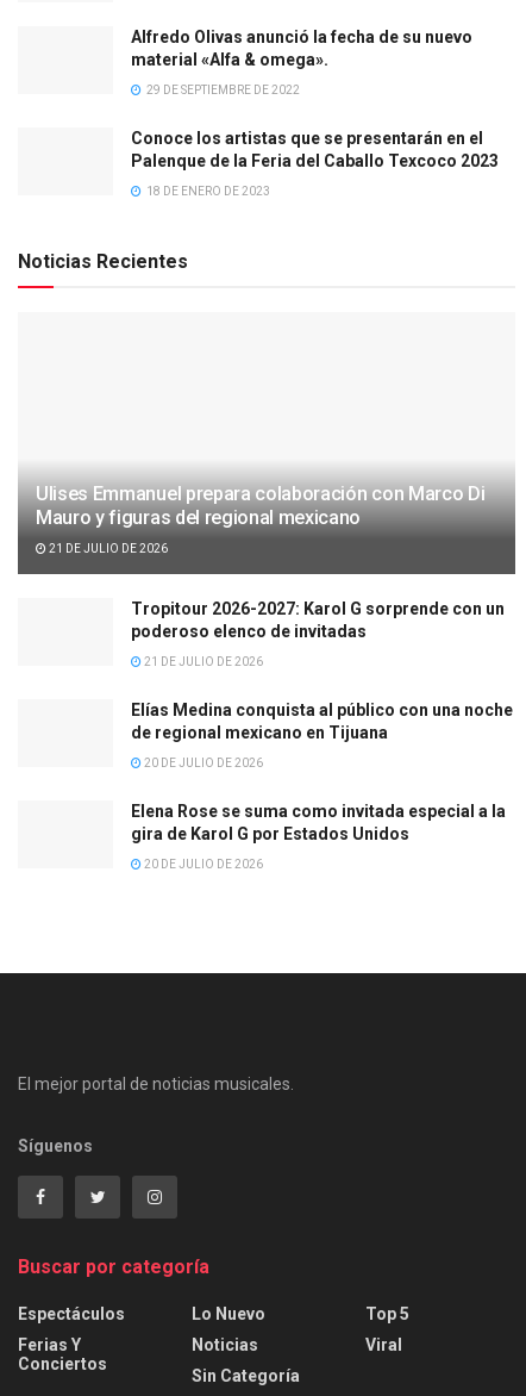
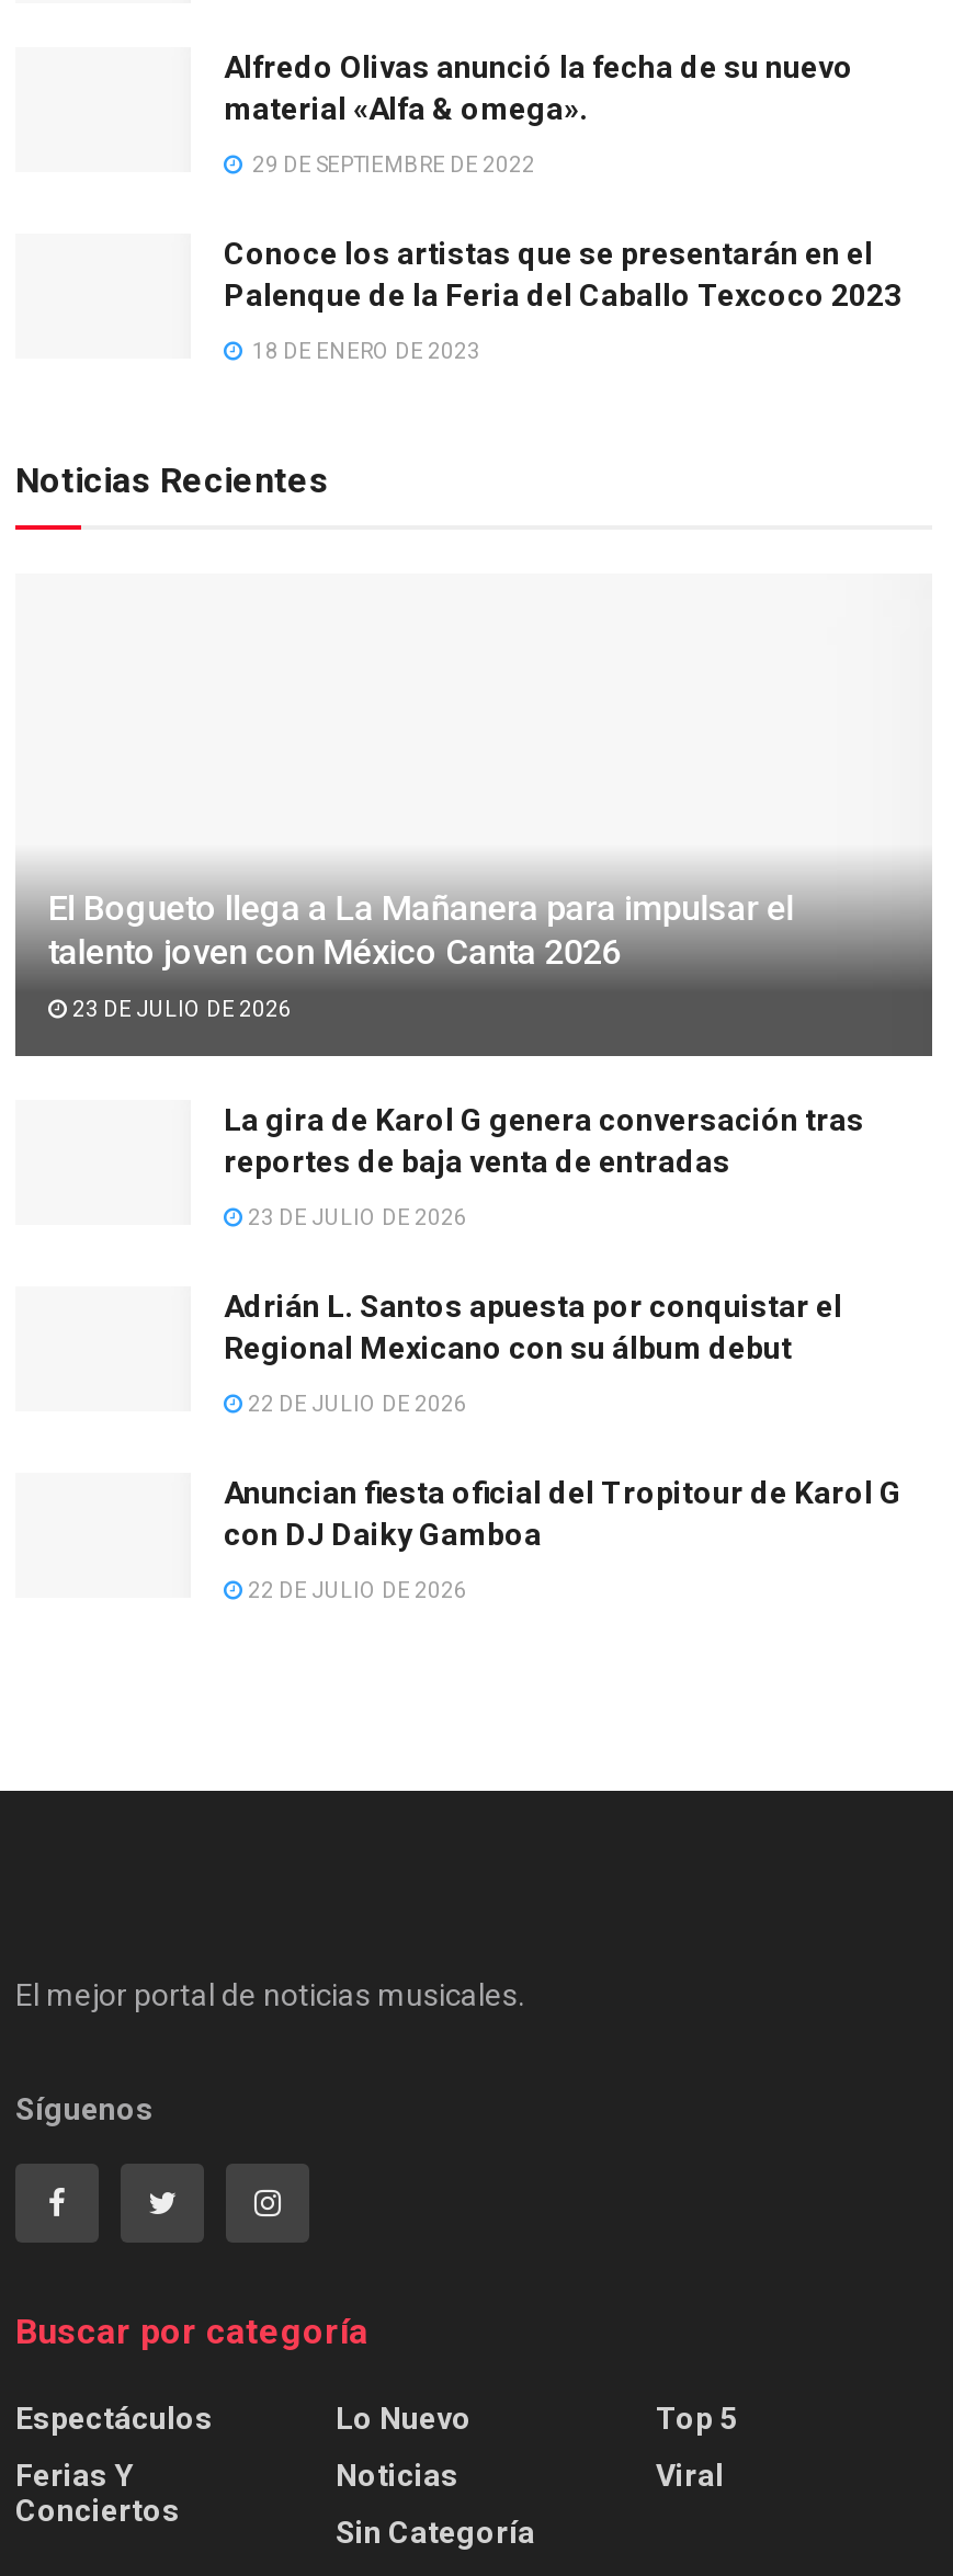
[36,482,485,529] Ulises Emmanuel prepara colaboración con Marco Di | Mauro y figuras del regional mexicano -> [48,887,794,972] El Bogueto llega a La Mañanera para impulsar el | talento joven con México Canta 2026
[46,542,168,555] 21 DE JULIO DE 2026 -> [68,996,292,1020] 23 DE JULIO DE 2026
[131,599,505,640] Tropitour 2026-2027: Karol G sorprende con un | poderoso elenco de invitadas -> [224,1101,864,1178] La gira de Karol G genera conversación tras | reportes de baja venta de entradas
[142,655,263,668] 21 DE JULIO DE 2026 -> [243,1205,467,1229] 23 DE JULIO DE 2026
[131,700,513,742] Elías Medina conquista al público con una noche | de regional mexicano en Tijuana -> [224,1288,842,1365] Adrián L. Santos apuesta por conquistar el | Regional Mexicano con su álbum debut
[142,756,263,769] 20 DE JULIO DE 2026 -> [243,1391,467,1415] 22 DE JULIO DE 2026
[131,801,506,843] Elena Rose se suma como invitada especial a la | gira de Karol G por Estados Unidos -> [224,1474,901,1551] Anuncian fiesta oficial del Tropitour de Karol G | con DJ Daiky Gamboa
[142,857,263,870] 20 DE JULIO DE 2026 -> [243,1577,467,1602] 22 DE JULIO DE 2026

